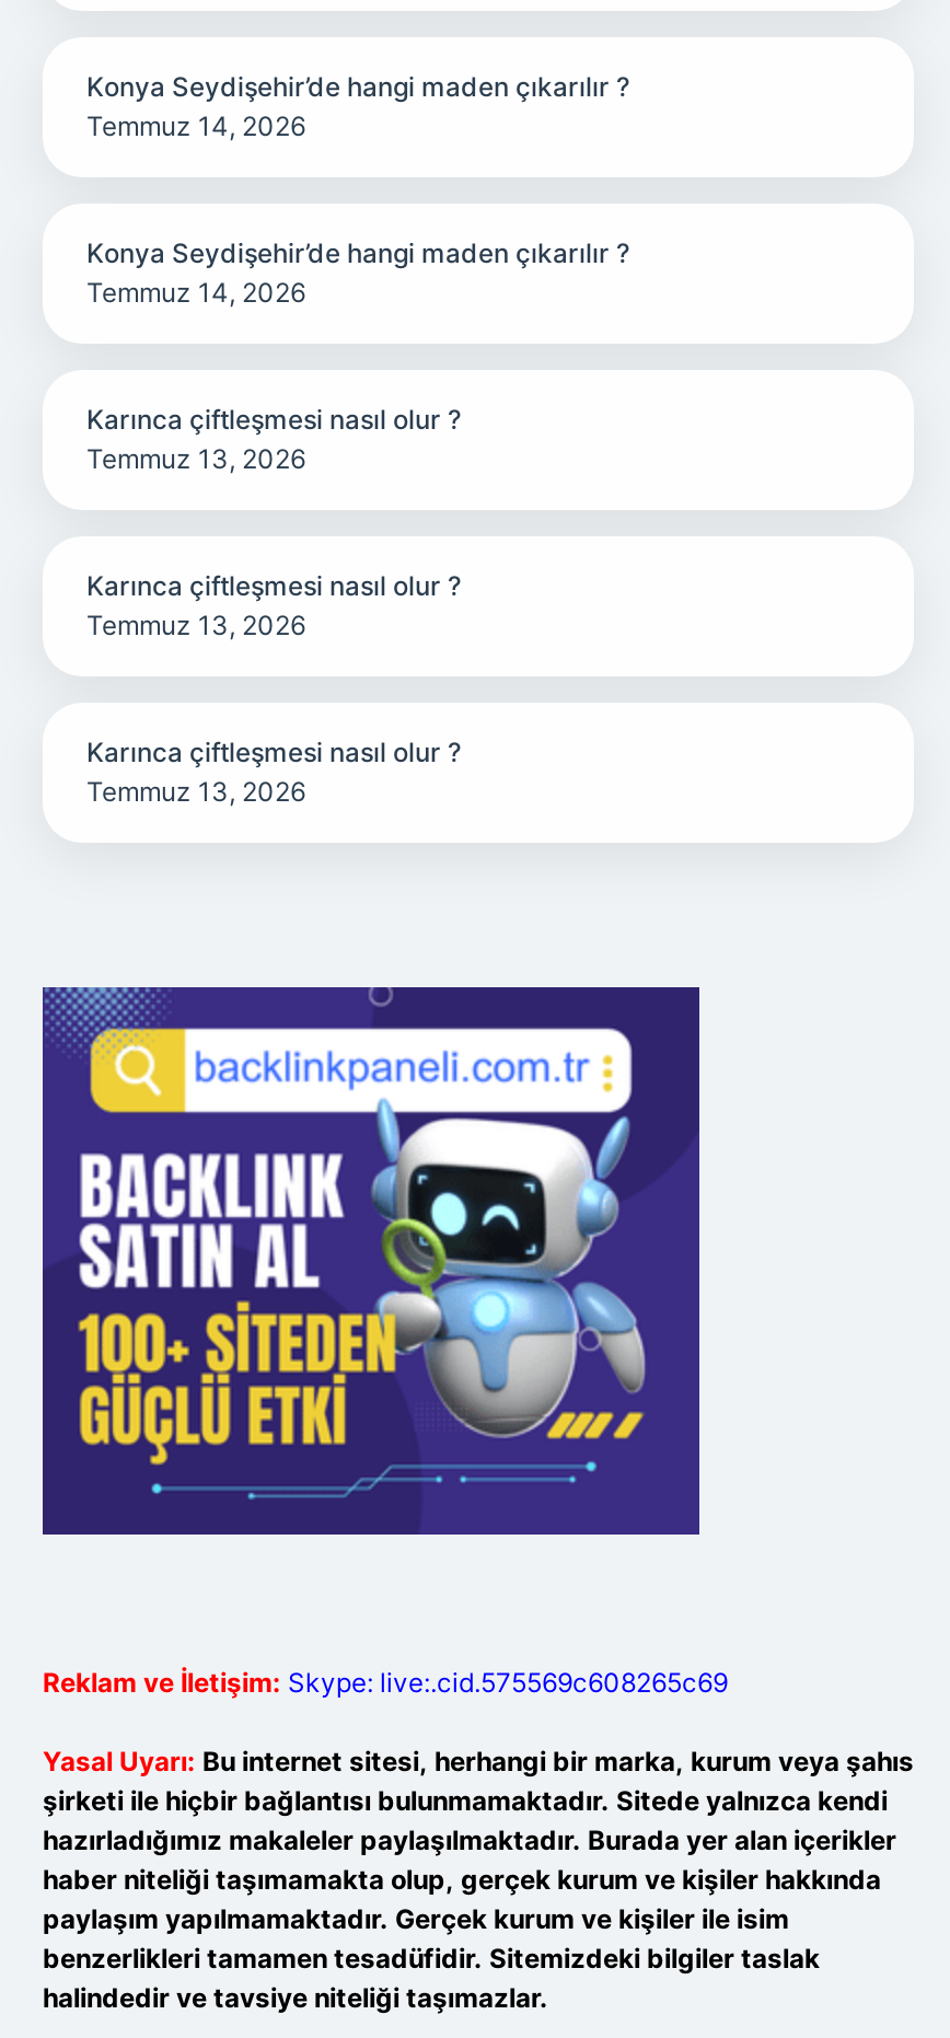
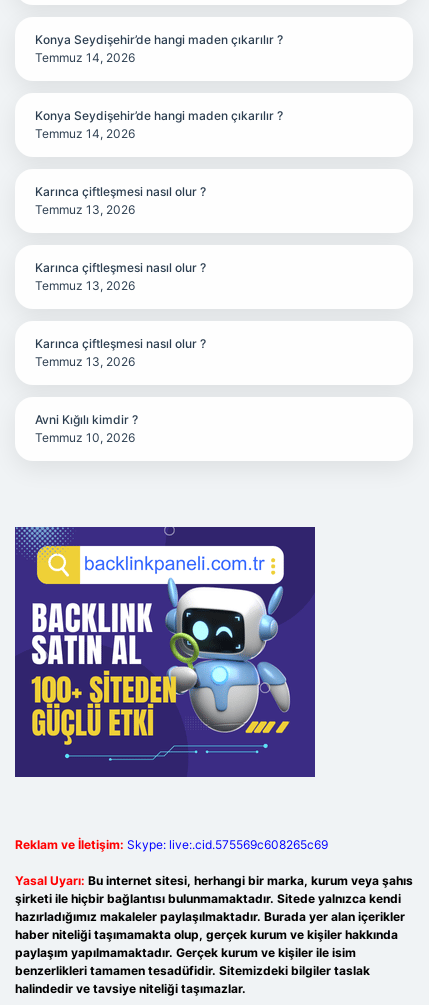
none -> [35,412,138,445] Avni Kığılı kimdir ? | Temmuz 10, 2026

